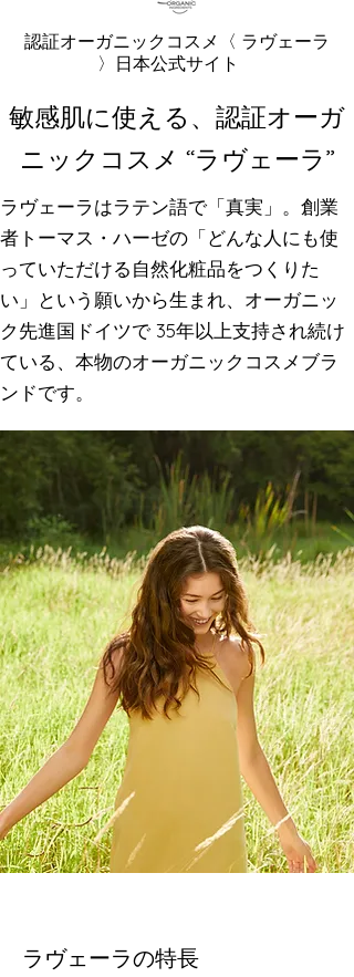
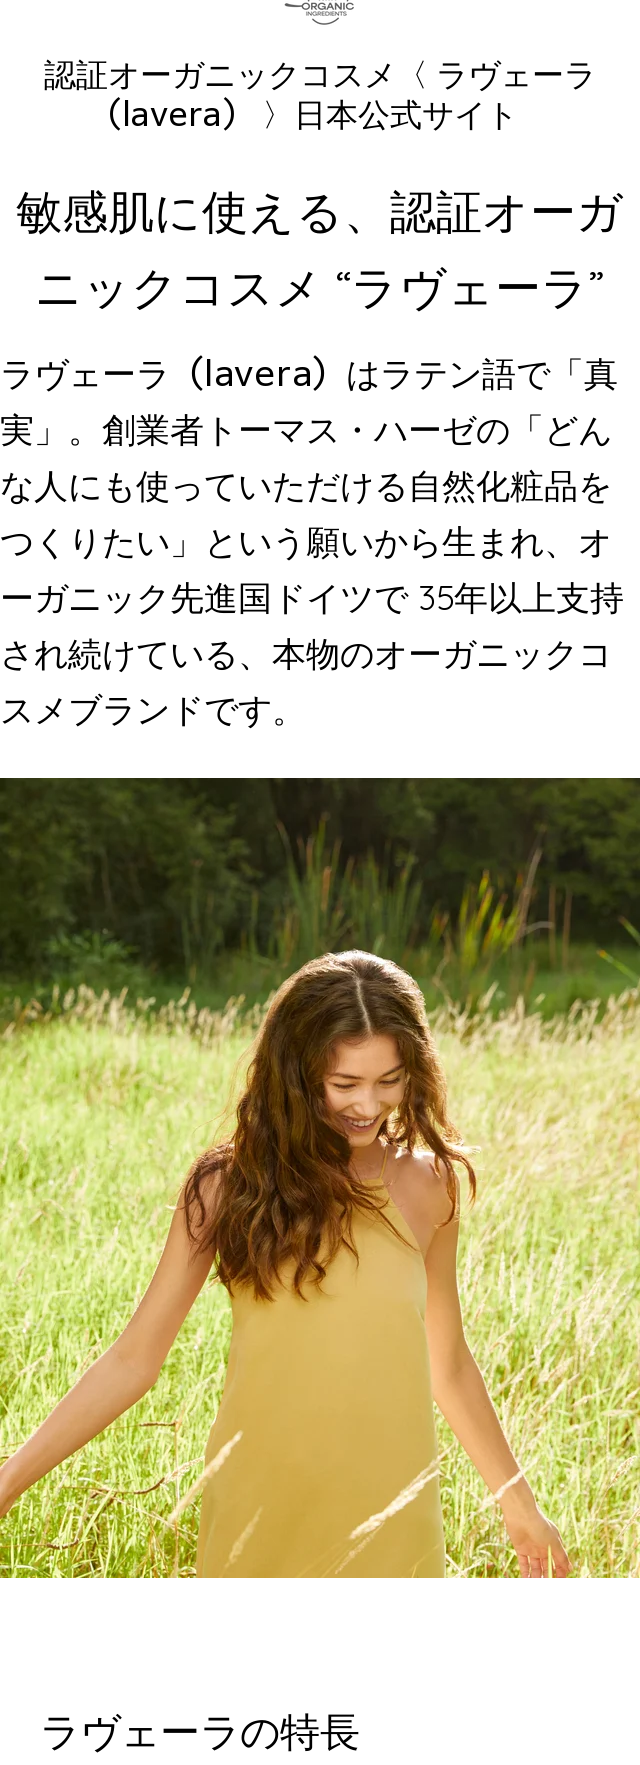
[97,52,257,74] 〉日本公式サイト -> [90,94,550,134] （lavera）〉日本公式サイト
[0,195,345,404] ラヴェーラはラテン語で「真実」。創業 | 者トーマス・ハーゼの「どんな人にも使 | っていただける自然化粧品をつくりた | い」という願いから生まれ、オーガニッ | ク先進国ドイツで 35年以上支持され続け | ている、本物のオーガニックコスメブラ | ンドです。 -> [0,352,624,730] ラヴェーラ（lavera）はラテン語で「真 | 実」。創業者トーマス・ハーゼの「どん | な人にも使っていただける自然化粧品を | つくりたい」という願いから生まれ、オ | ーガニック先進国ドイツで 35年以上支持 | され続けている、本物のオーガニックコ | スメブランドです。

